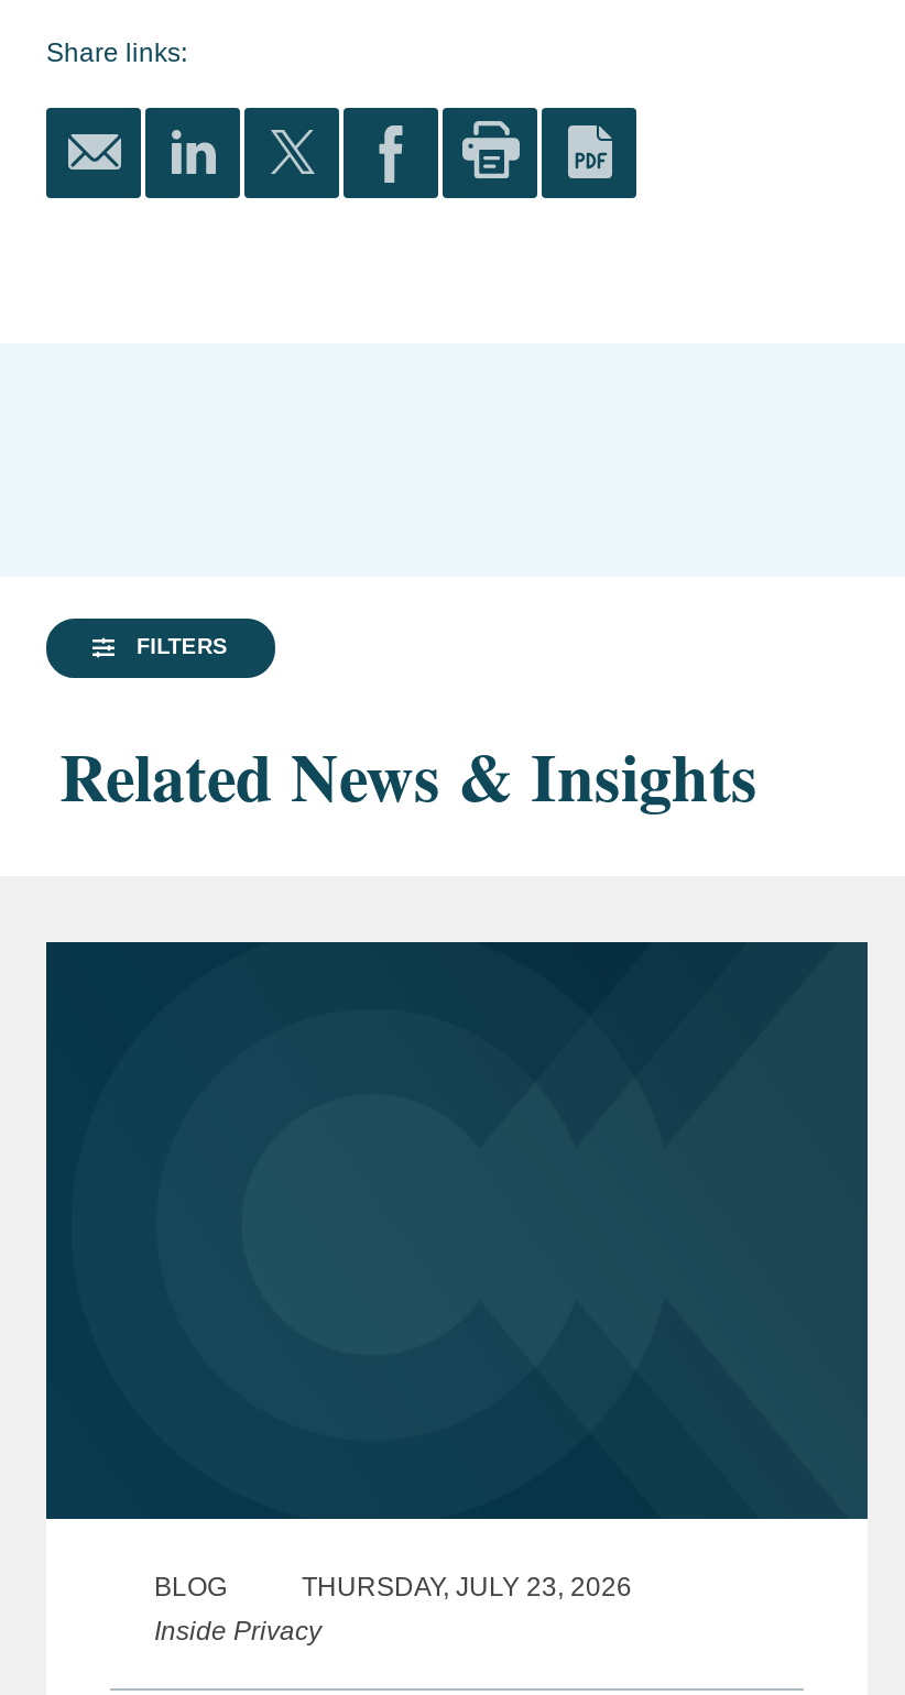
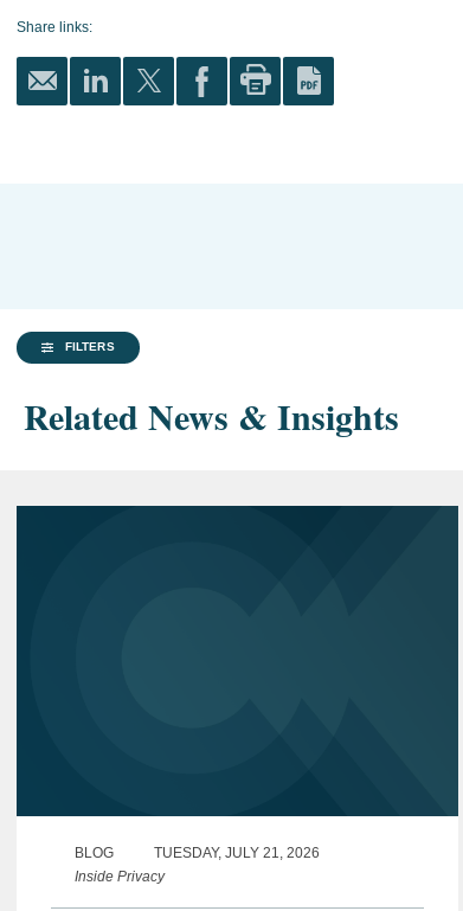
[302,1572,632,1603] THURSDAY, JULY 23, 2026 -> [154,845,320,861] TUESDAY, JULY 21, 2026

